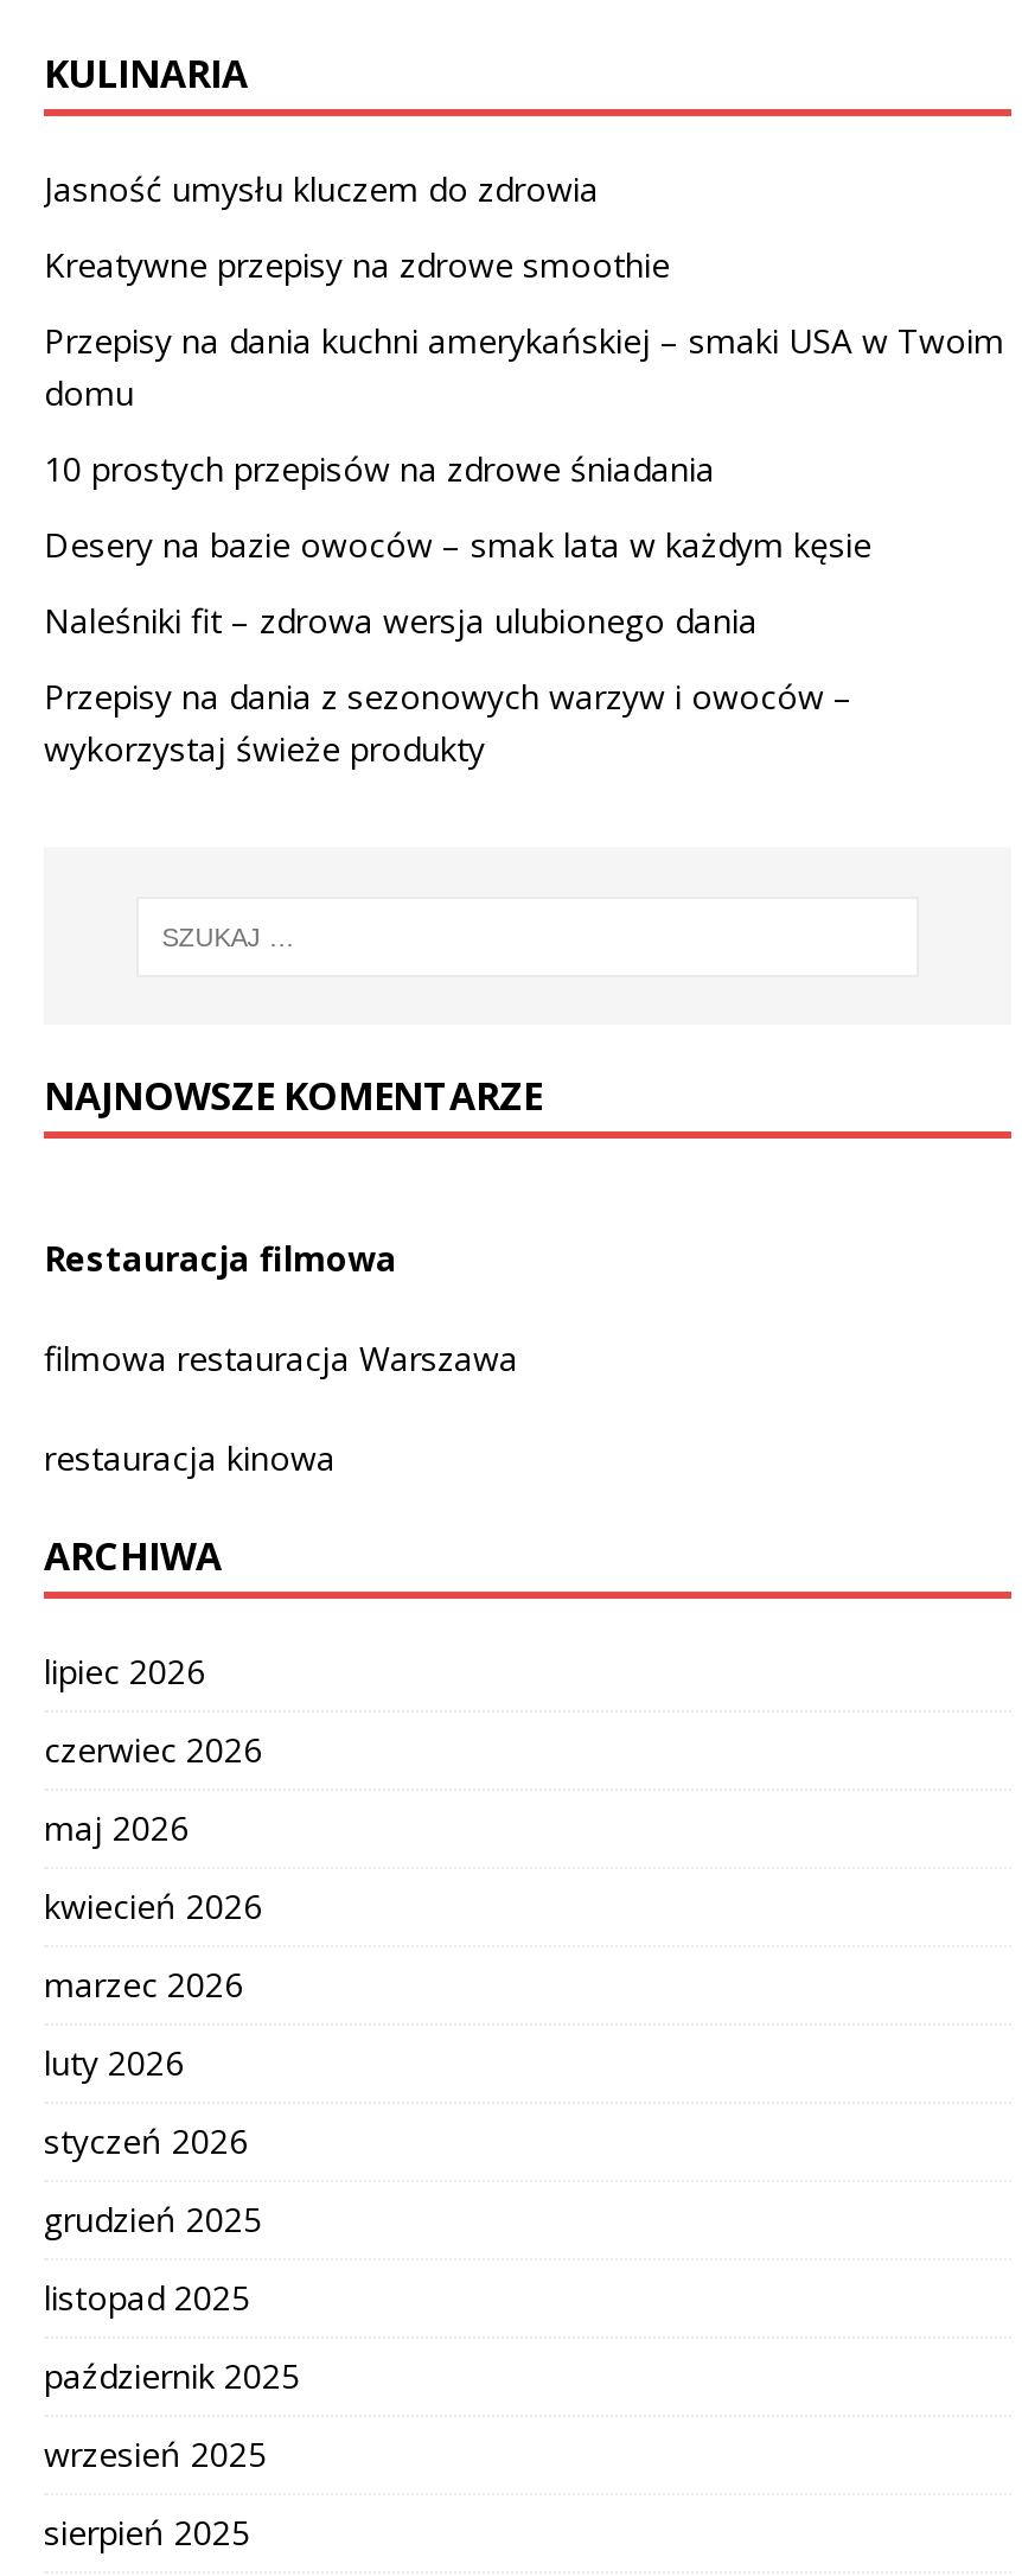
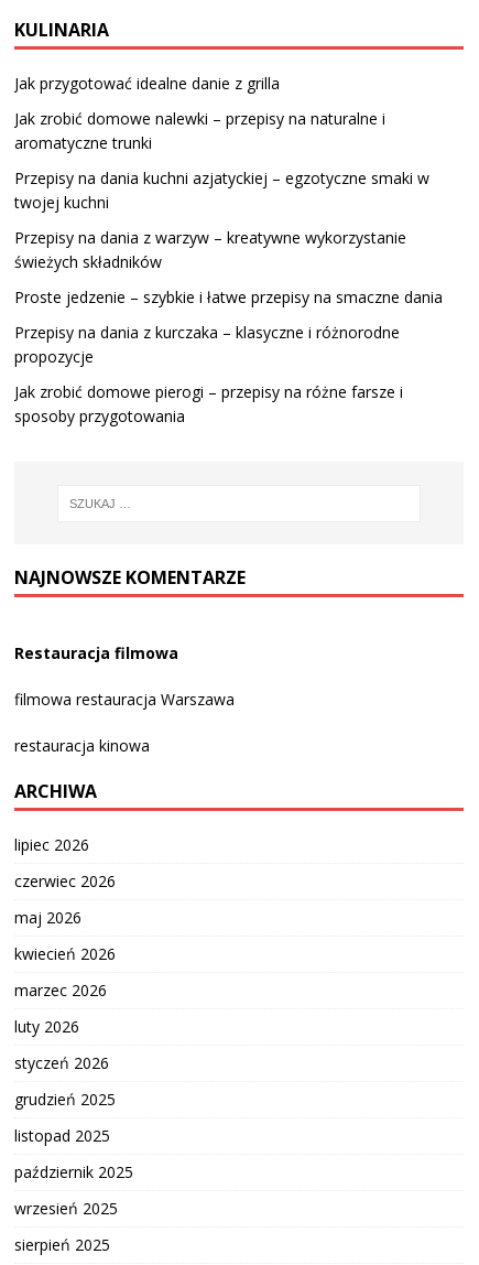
[44,167,599,212] Jasność umysłu kluczem do zdrowia -> [14,73,280,94] Jak przygotować idealne danie z grilla
[44,243,670,288] Kreatywne przepisy na zdrowe smoothie -> [14,108,385,154] Jak zrobić domowe nalewki – przepisy na naturalne i | aromatyczne trunki
[44,319,1004,416] Przepisy na dania kuchni amerykańskiej – smaki USA w Twoim | domu -> [14,168,429,213] Przepisy na dania kuchni azjatyckiej – egzotyczne smaki w | twojej kuchni
[44,447,715,492] 10 prostych przepisów na zdrowe śniadania -> [14,227,406,273] Przepisy na dania z warzyw – kreatywne wykorzystanie | świeżych składników
[44,523,871,568] Desery na bazie owoców – smak lata w każdym kęsie -> [14,287,443,308] Proste jedzenie – szybkie i łatwe przepisy na smaczne dania
[44,599,758,644] Naleśniki fit – zdrowa wersja ulubionego dania -> [14,322,400,367] Przepisy na dania z kurczaka – klasyczne i różnorodne | propozycje
[44,675,852,772] Przepisy na dania z sezonowych warzyw i owoców – | wykorzystaj świeże produkty -> [14,382,403,427] Jak zrobić domowe pierogi – przepisy na różne farsze i | sposoby przygotowania

